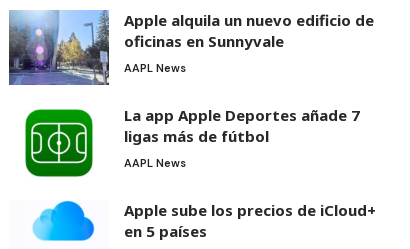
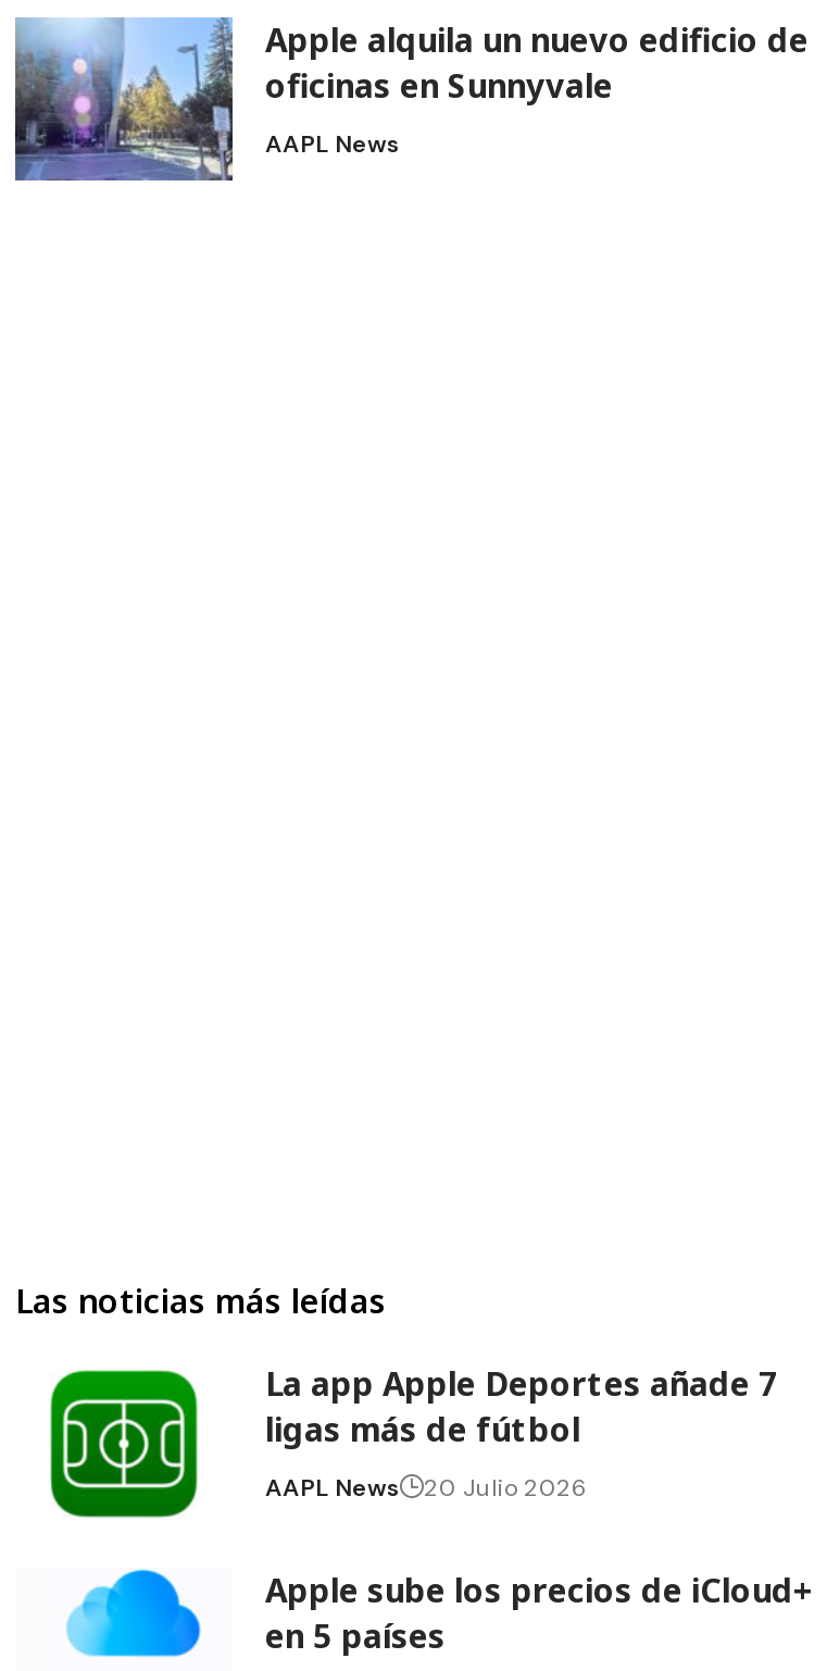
none -> [15,1279,387,1323] Las noticias más leídas
none -> [424,1473,589,1503] 20 Julio 2026

